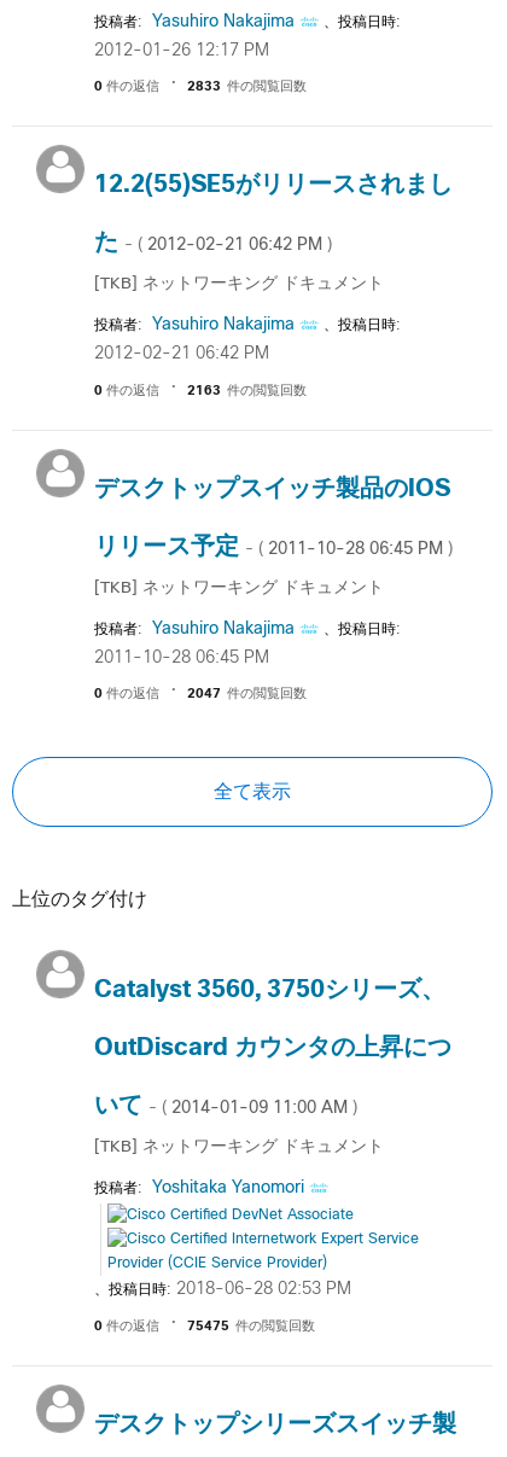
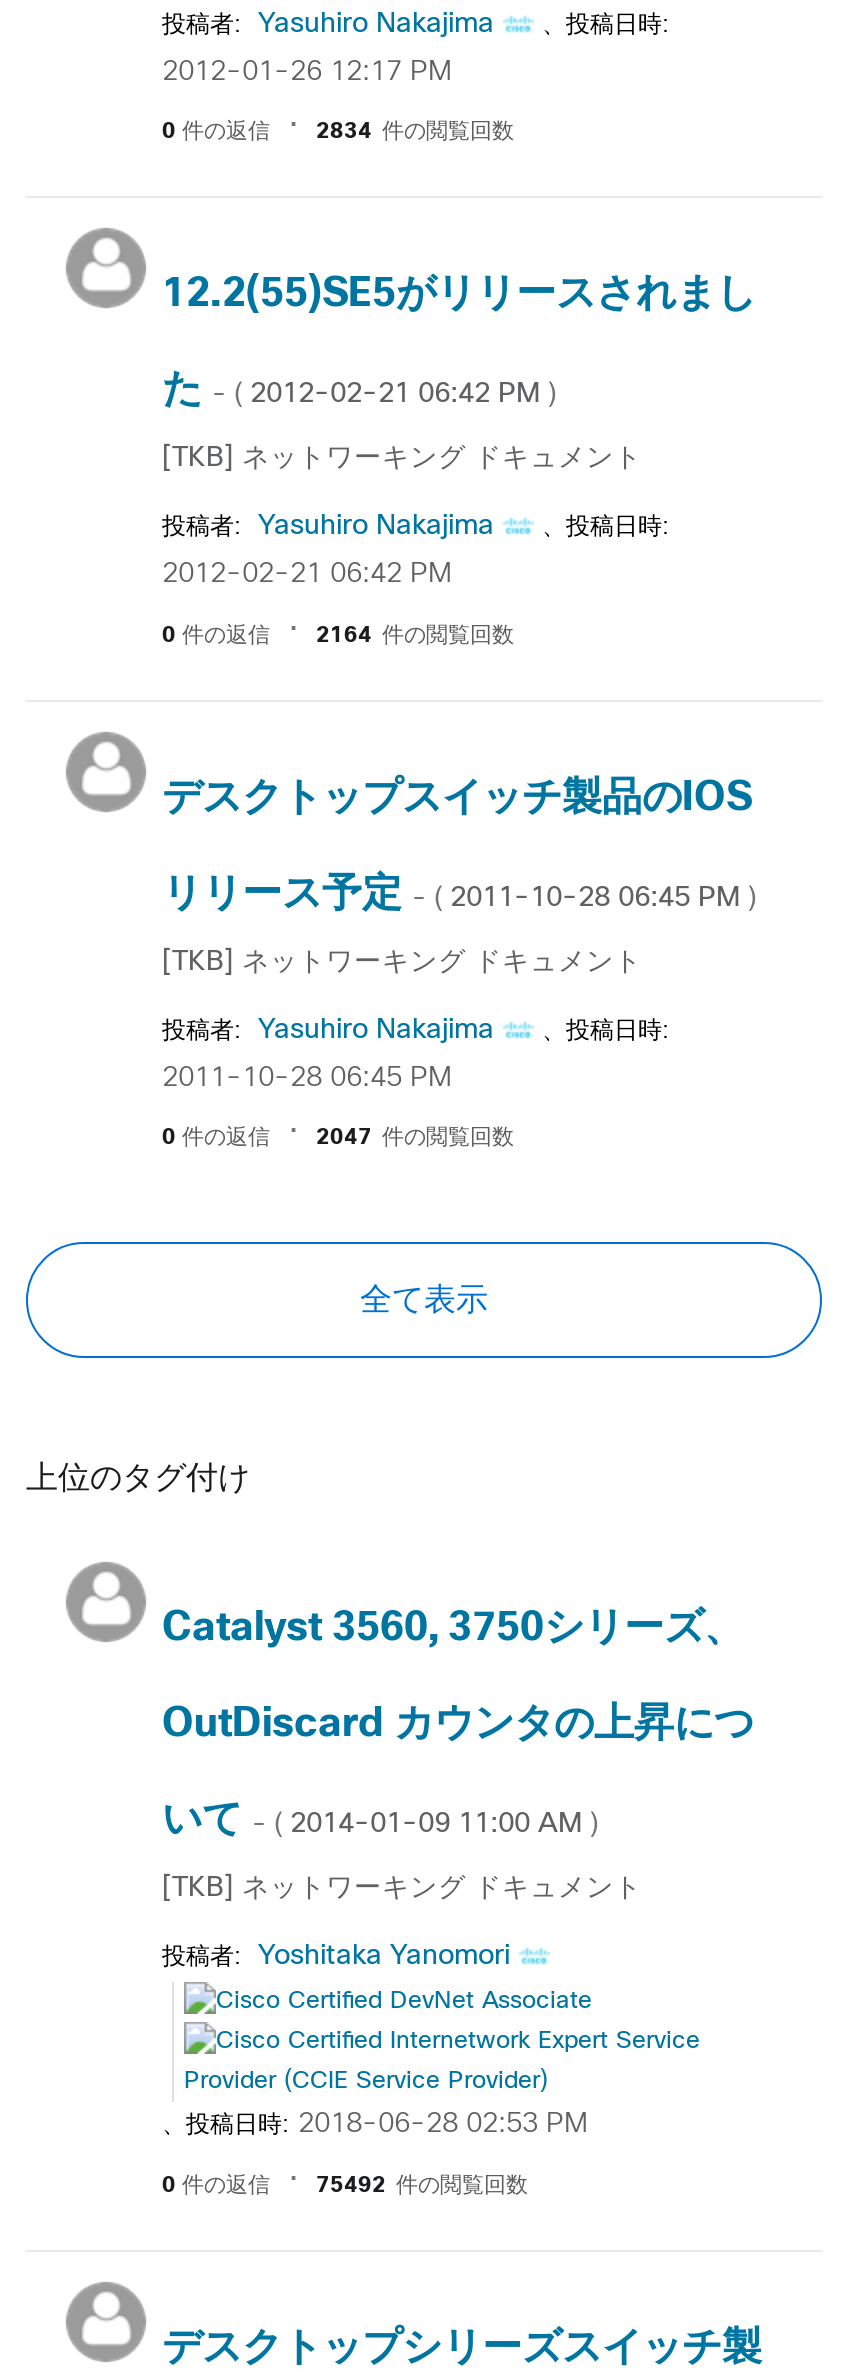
[187,81,307,93] 2833 件の閲覧回数 -> [316,122,514,142] 2834 件の閲覧回数
[187,384,307,397] 2163 件の閲覧回数 -> [316,625,514,645] 2164 件の閲覧回数
[187,1320,315,1332] 75475 件の閲覧回数 -> [316,2175,528,2195] 75492 件の閲覧回数

